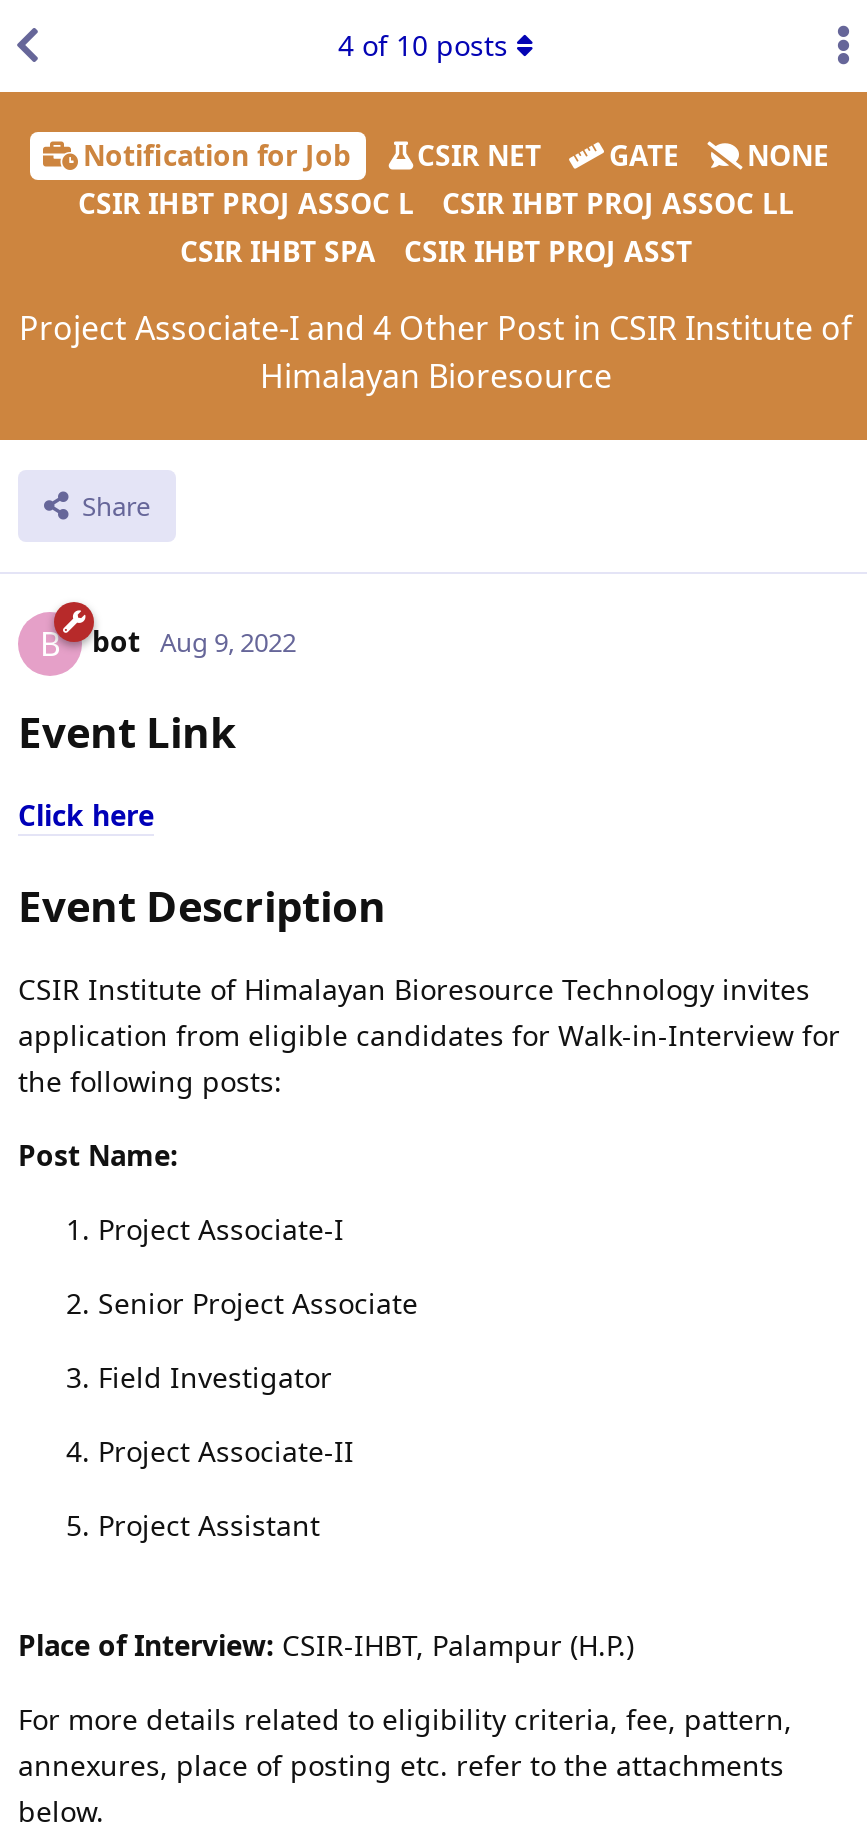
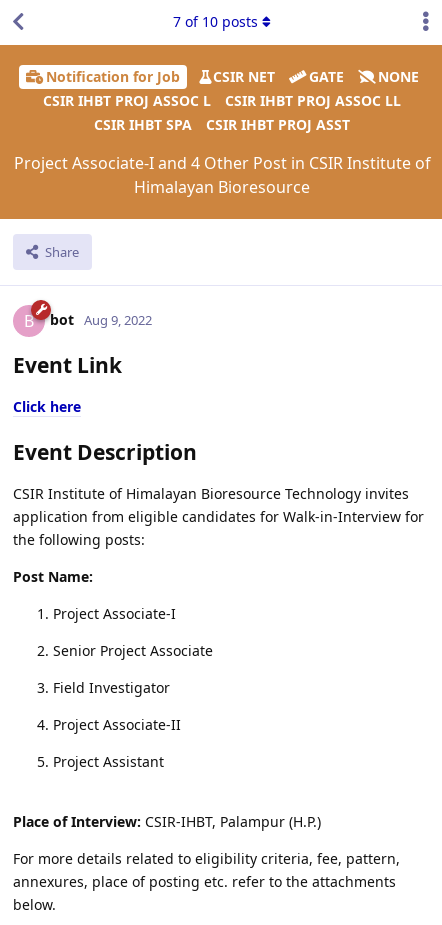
[338,26,508,64] 4 of 10 posts -> [173,12,258,31] 7 of 10 posts

